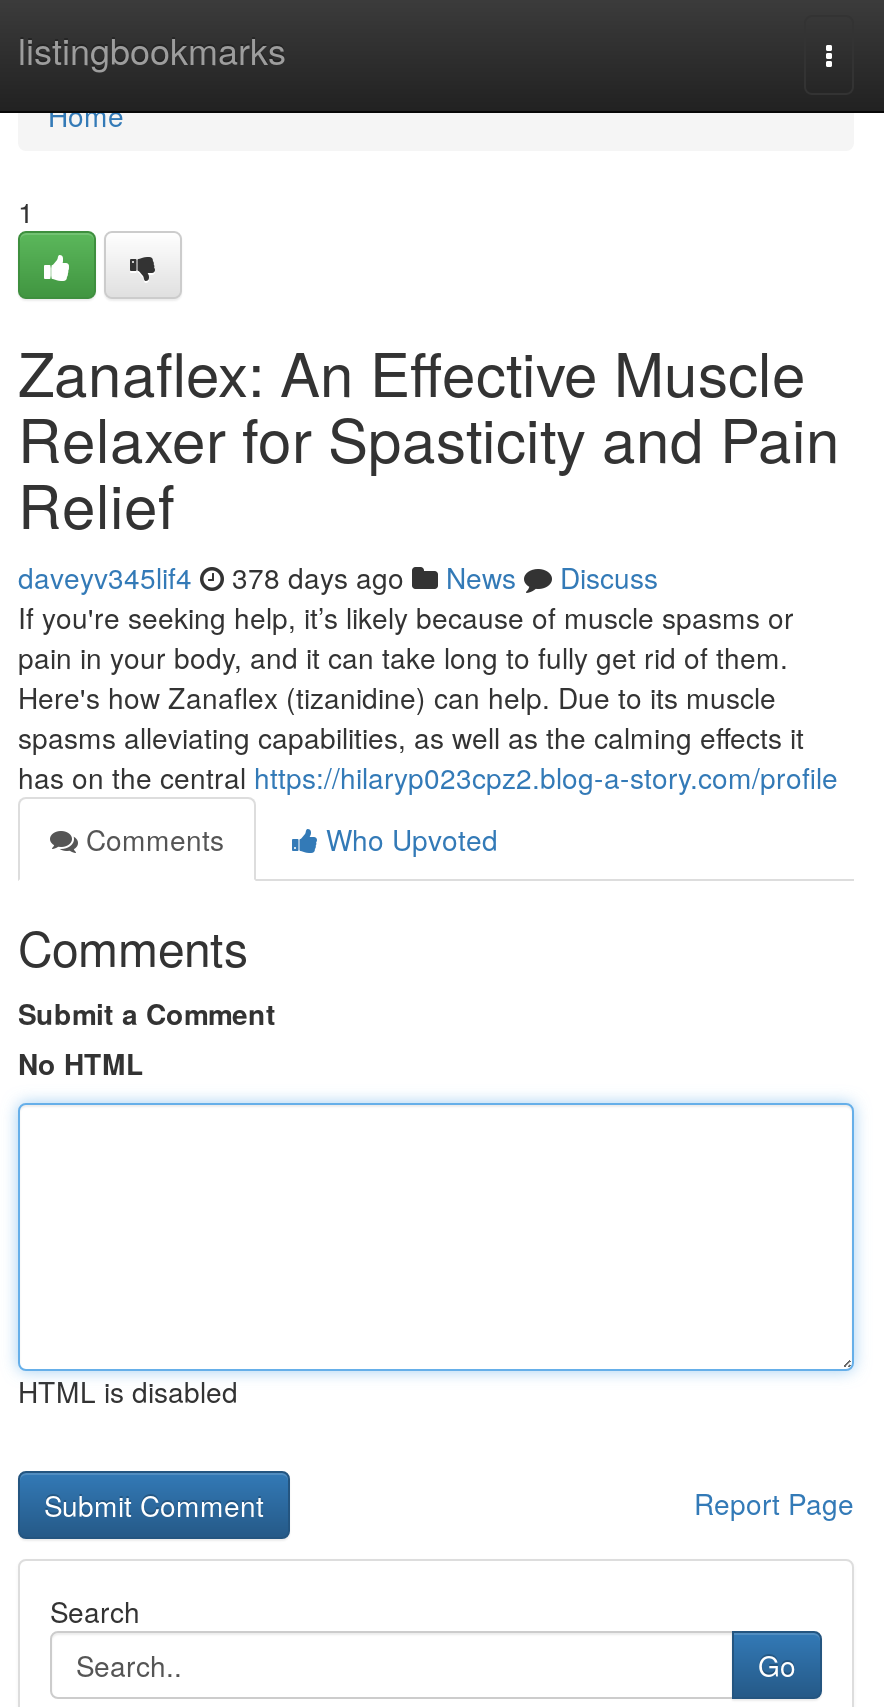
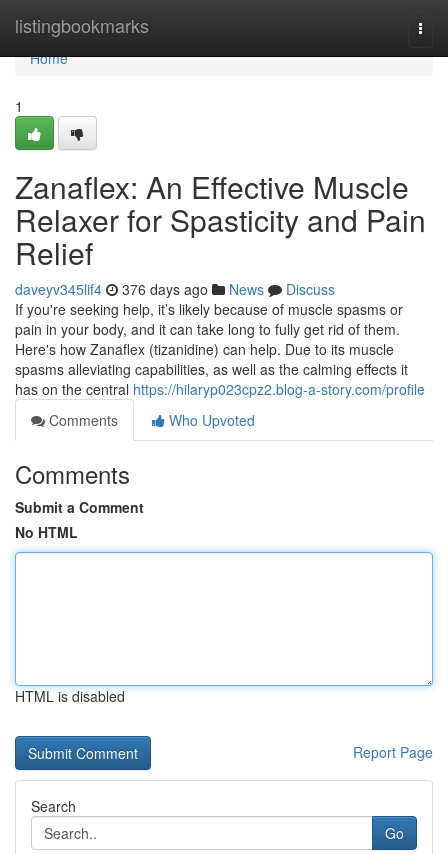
[18,557,658,597] daveyv345lif4 378 days ago News Discuss -> [15,279,335,299] daveyv345lif4 376 days ago News Discuss

